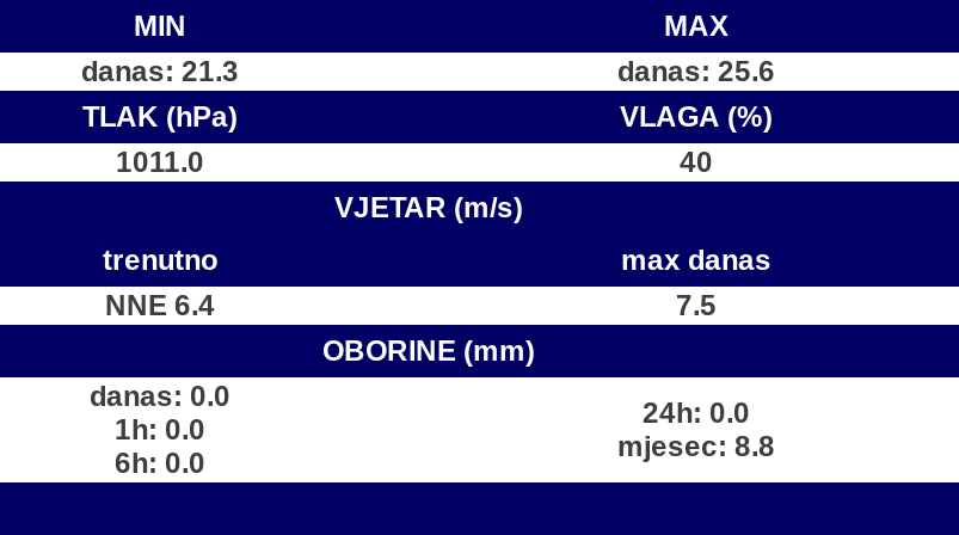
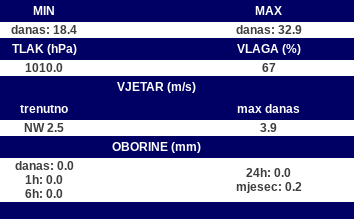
[81,55,239,88] danas: 21.3 -> [11,23,77,37] danas: 18.4
[617,55,775,88] danas: 25.6 -> [235,23,301,37] danas: 32.9
[116,146,204,179] 1011.0 -> [25,61,63,75] 1010.0
[680,146,713,179] 40 -> [261,61,275,75] 67
[105,289,717,322] NNE 6.4 | 7.5 -> [24,121,277,135] NW 2.5 | 3.9
[617,430,775,463] mjesec: 8.8 -> [235,180,301,194] mjesec: 0.2

